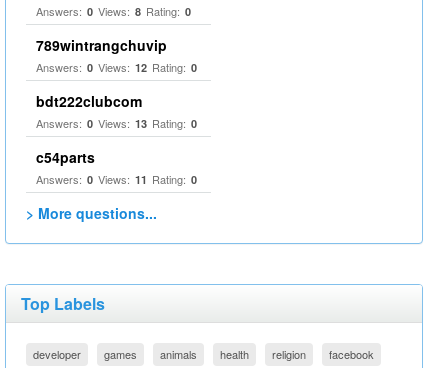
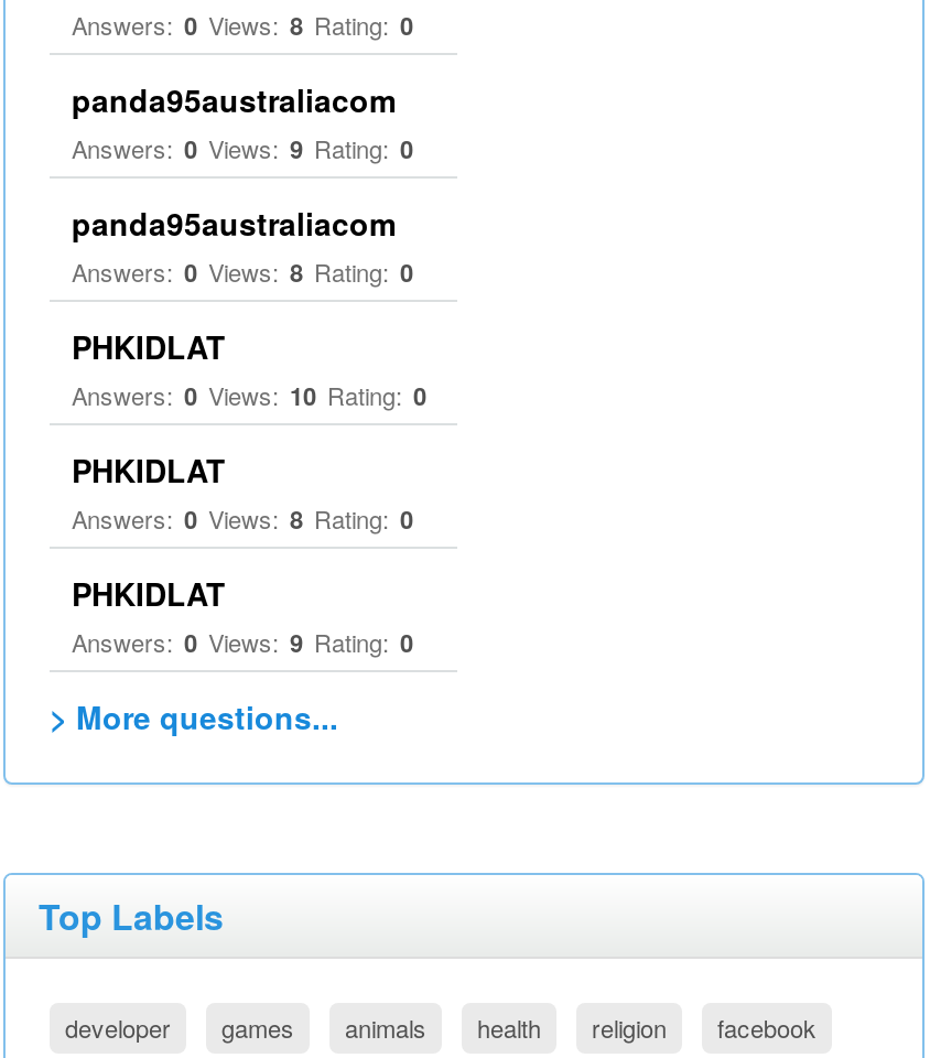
[36,35,197,187] 789wintrangchuvip | Answers: 0 Views: 12 Rating: 0 | bdt222clubcom | Answers: 0 Views: 13 Rating: 0 | c54parts | Answers: 0 Views: 11 Rating: 0 -> [72,77,426,659] panda95australiacom | Answers: 0 Views: 9 Rating: 0 | panda95australiacom | Answers: 0 Views: 8 Rating: 0 | PHKIDLAT | Answers: 0 Views: 10 Rating: 0 | PHKIDLAT | Answers: 0 Views: 8 Rating: 0 | PHKIDLAT | Answers: 0 Views: 9 Rating: 0

